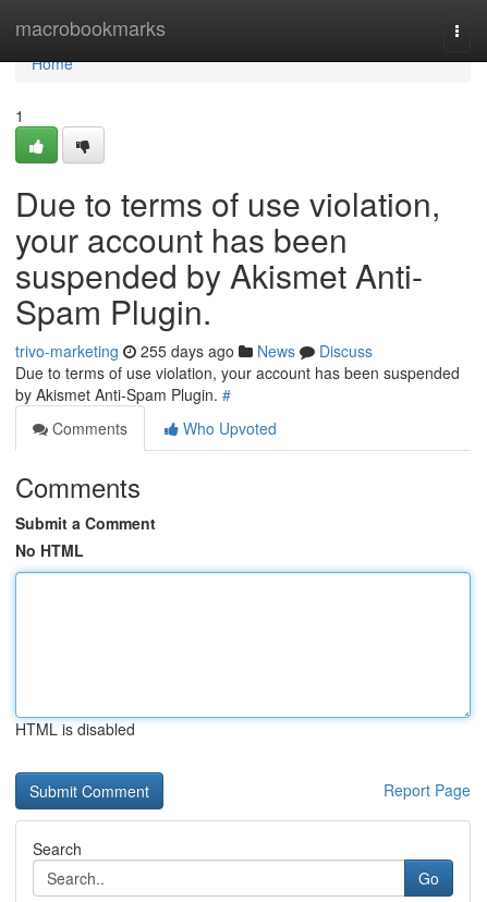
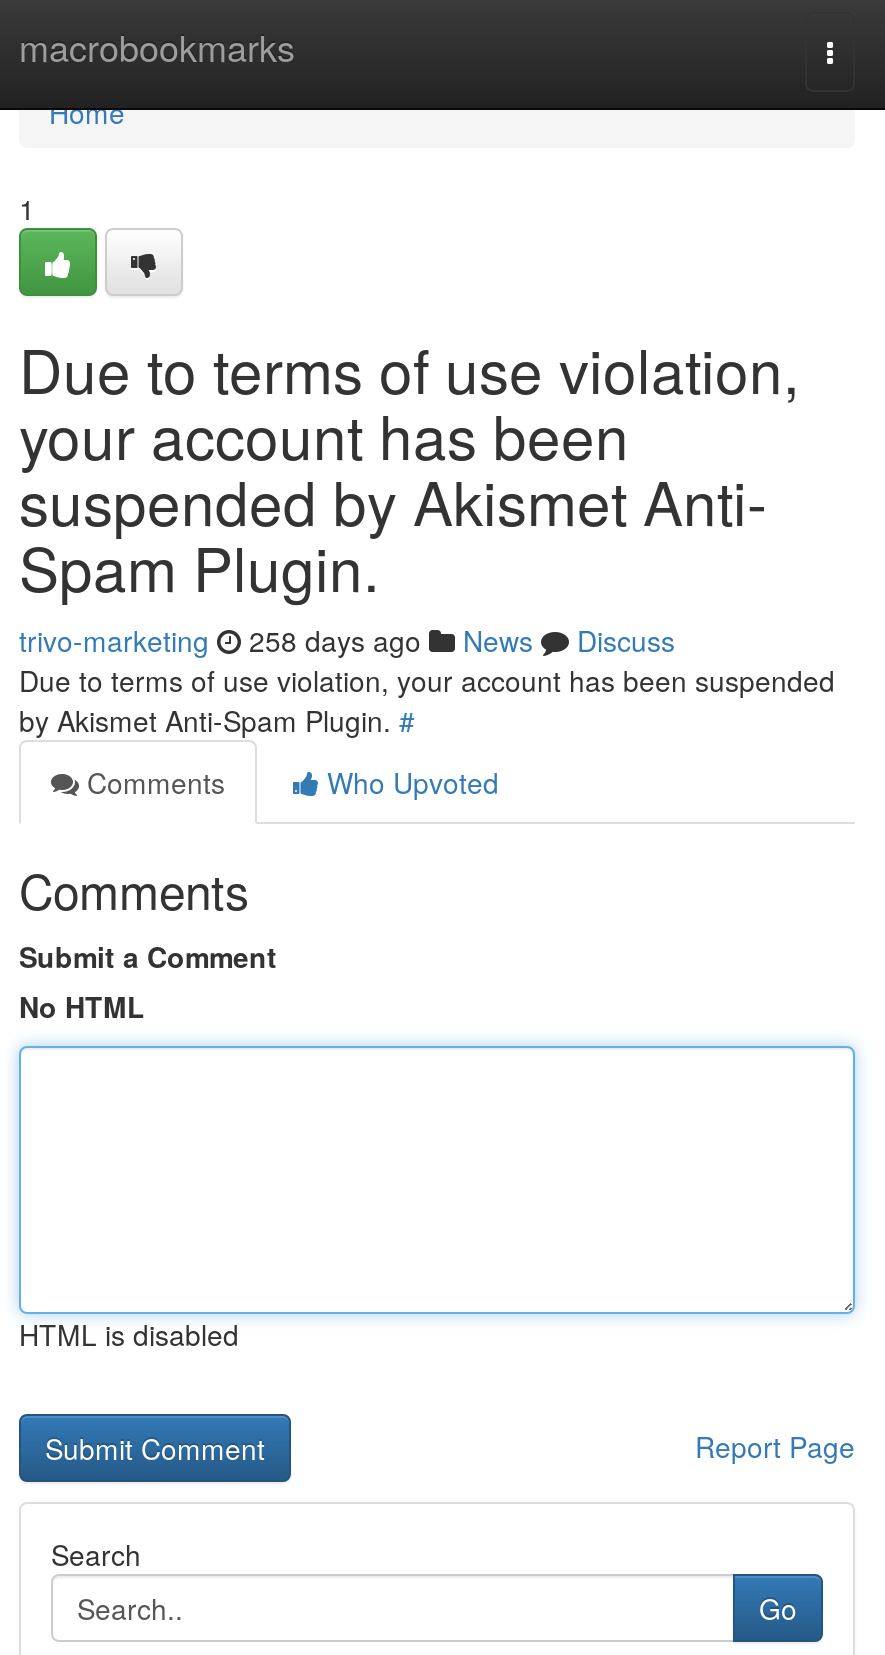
[15,340,373,362] trivo-marketing 255 days ago News Discuss -> [19,620,675,660] trivo-marketing 258 days ago News Discuss

